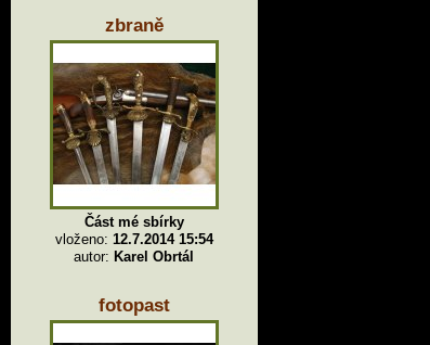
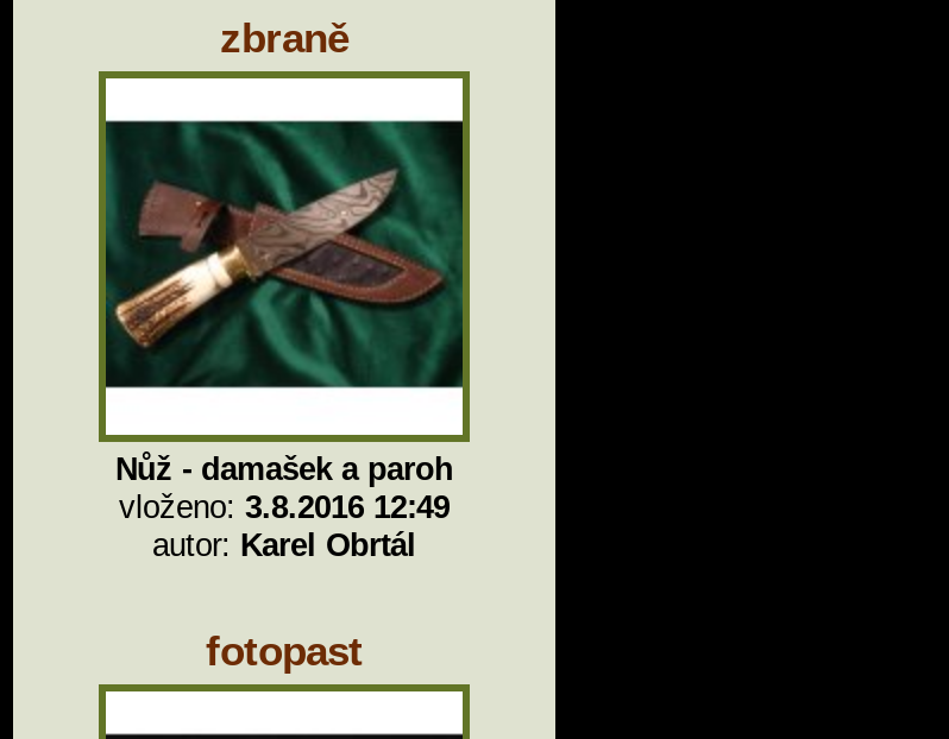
[53,62,216,247] [image] | Část mé sbírky | vloženo: 12.7.2014 15:54 -> [106,119,465,525] [image] | Nůž - damašek a paroh | vloženo: 3.8.2016 12:49

